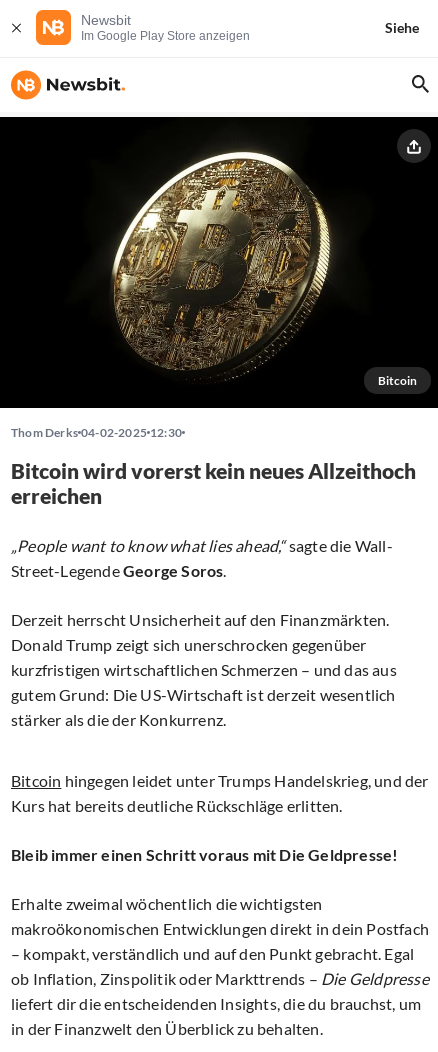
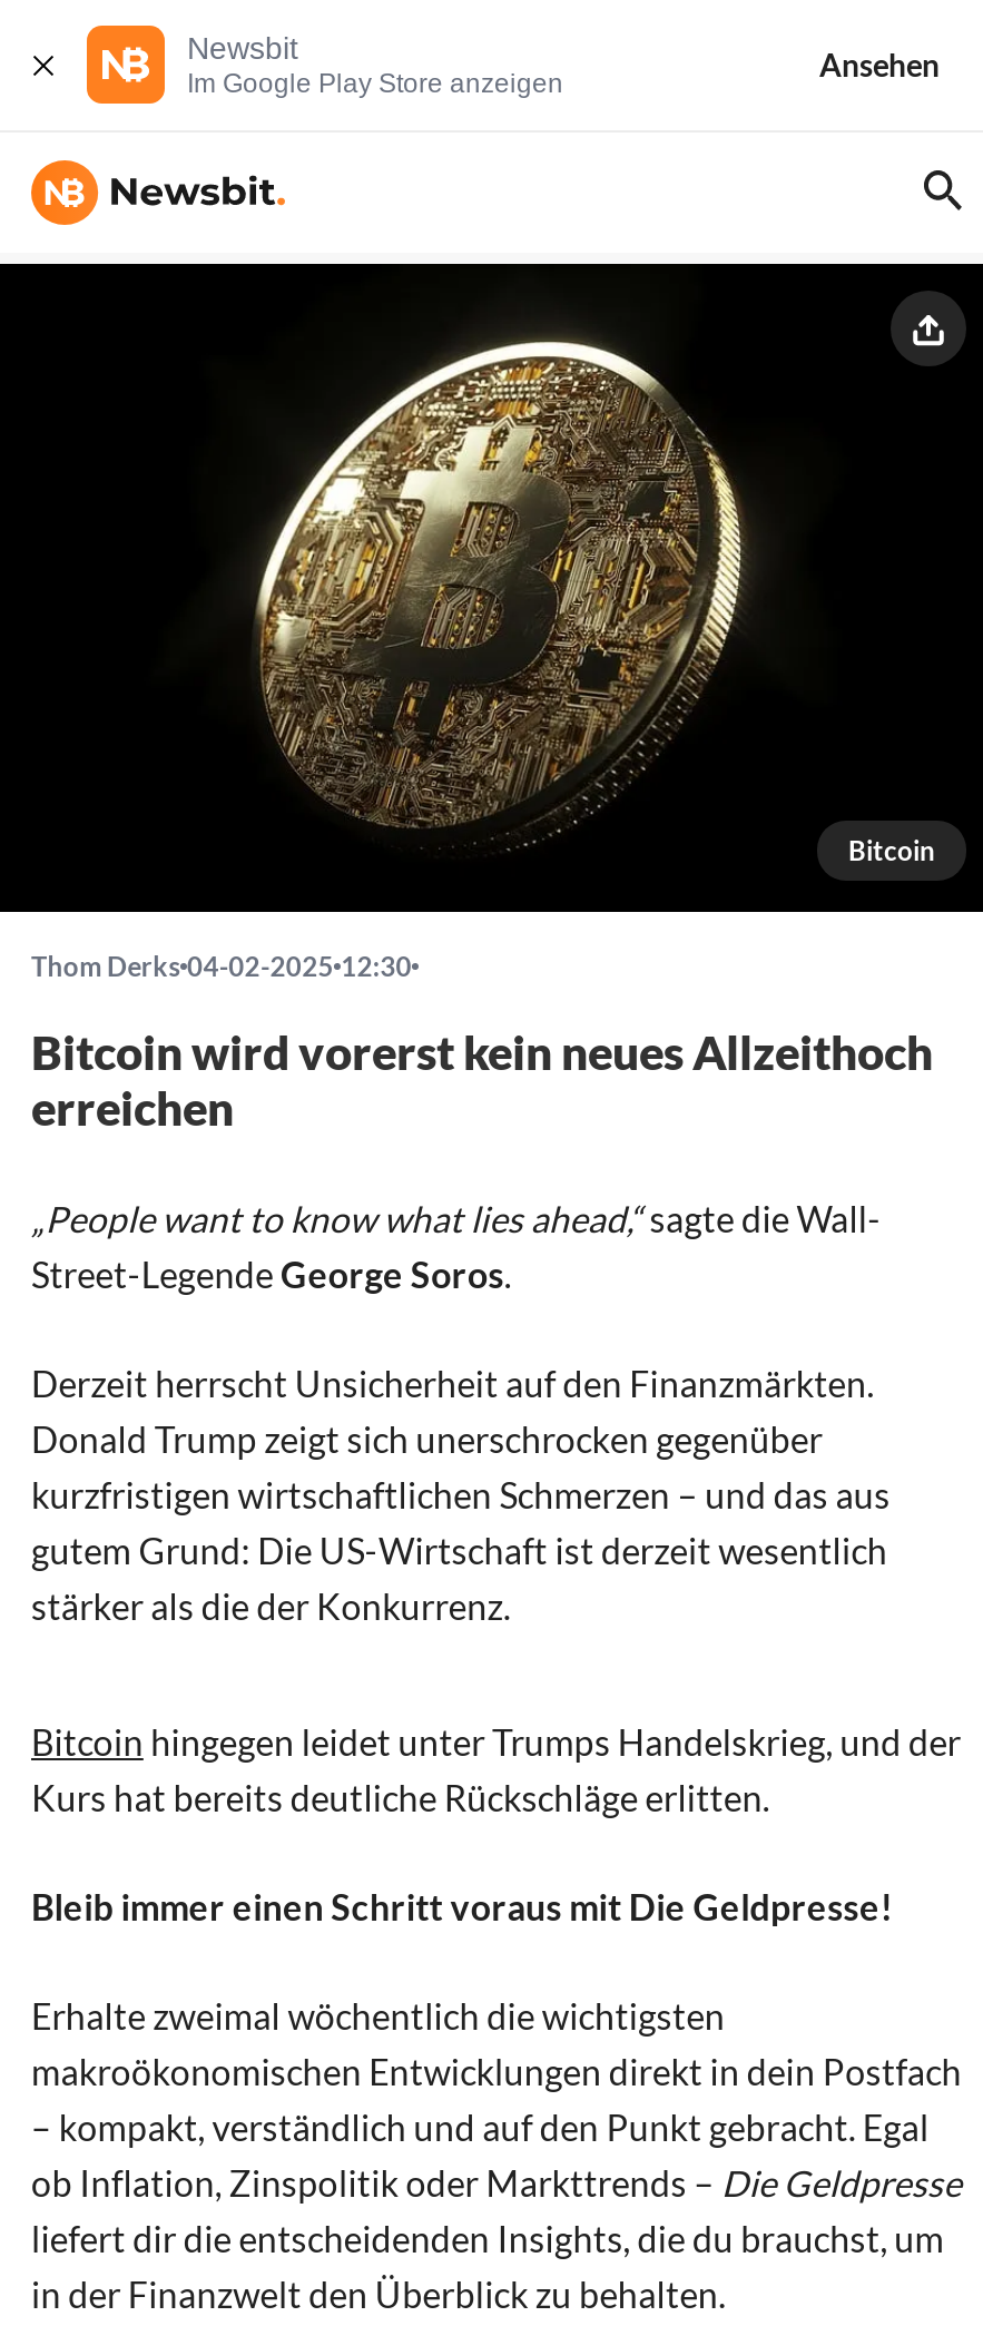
[385,18,419,35] Siehe -> [819,45,940,82] Ansehen

